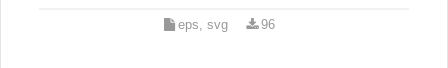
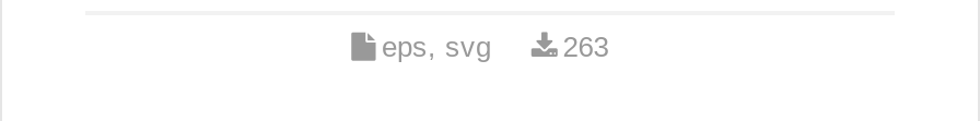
[261,17,275,32] 96 -> [563,31,609,63] 263

